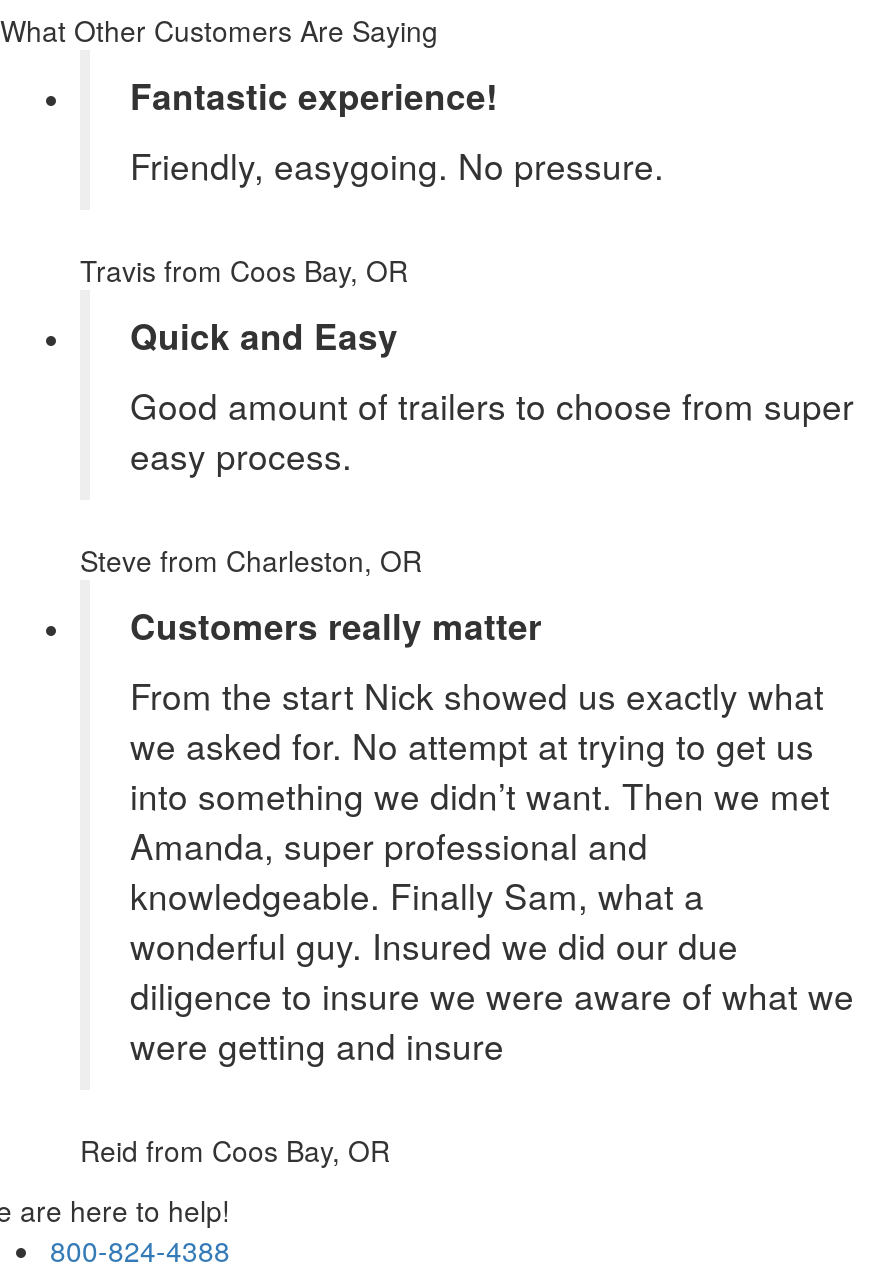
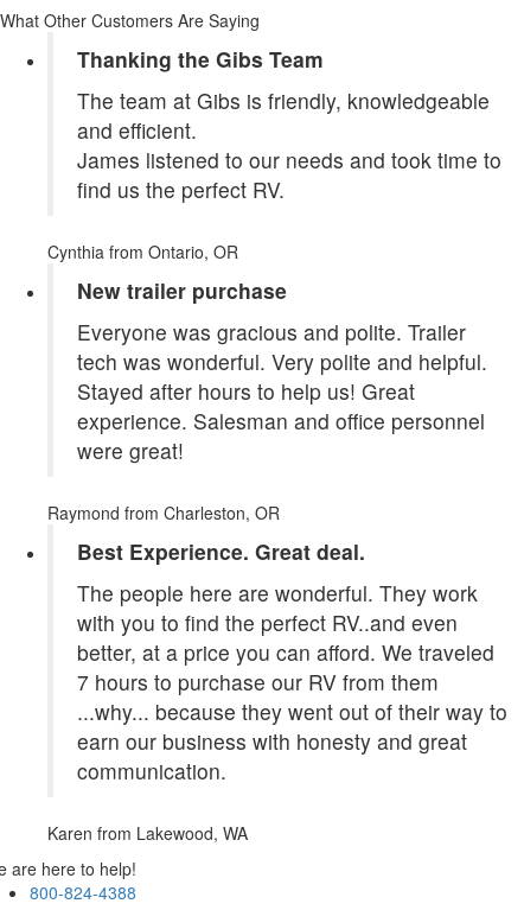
[130,70,664,190] Fantastic experience! | Friendly, easygoing. No pressure. -> [77,44,501,204] Thanking the Gibs Team | The team at Gibs is friendly, knowledgeable | and efficient. | James listened to our needs and took time to | find us the perfect RV.
[80,250,854,480] Travis from Coos Bay, OR | Quick and Easy | Good amount of trailers to choose from super | easy process. -> [47,240,487,465] Cynthia from Ontario, OR | New trailer purchase | Everyone was gracious and polite. Trailer | tech was wonderful. Very polite and helpful. | Stayed after hours to help us! Great | experience. Salesman and office personnel | were great!
[80,540,854,1070] Steve from Charleston, OR | Customers really matter | From the start Nick showed us exactly what | we asked for. No attempt at trying to get us | into something we didn’t want. Then we met | Amanda, super professional and | knowledgeable. Finally Sam, what a | wonderful guy. Insured we did our due | diligence to insure we were aware of what we | were getting and insure -> [47,501,507,785] Raymond from Charleston, OR | Best Experience. Great deal. | The people here are wonderful. They work | with you to find the perfect RV..and even | better, at a price you can afford. We traveled | 7 hours to purchase our RV from them | ...why... because they went out of their way to | earn our business with honesty and great | communication.
[80,1130,390,1170] Reid from Coos Bay, OR -> [47,821,248,845] Karen from Lakewood, WA

